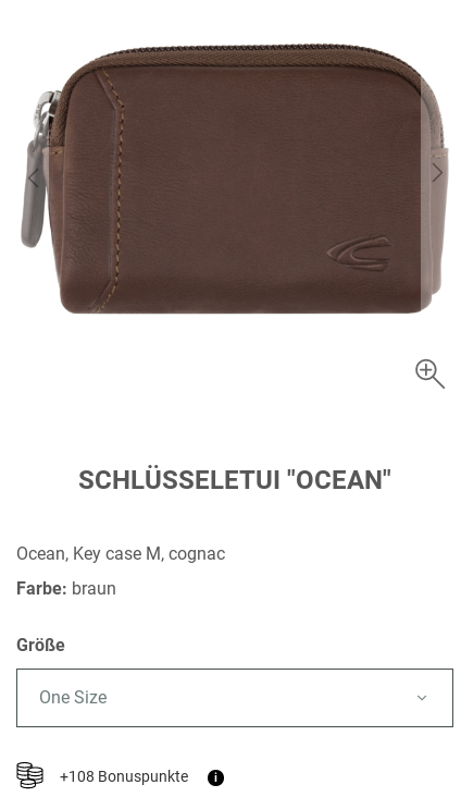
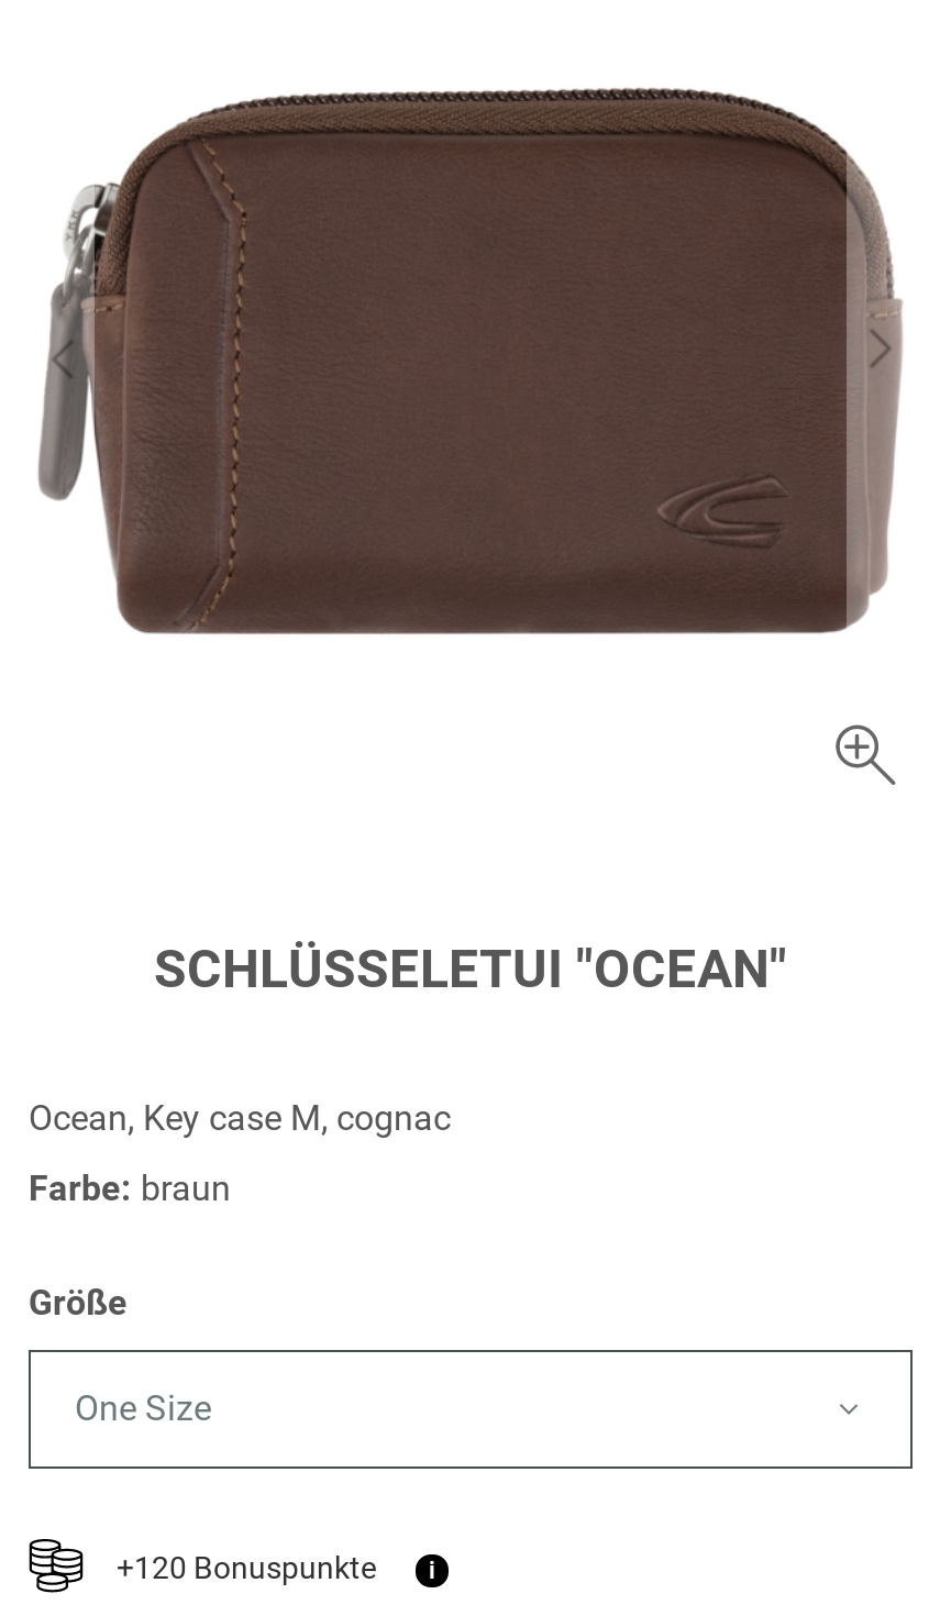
[60,768,188,785] +108 Bonuspunkte -> [117,1550,376,1585] +120 Bonuspunkte

